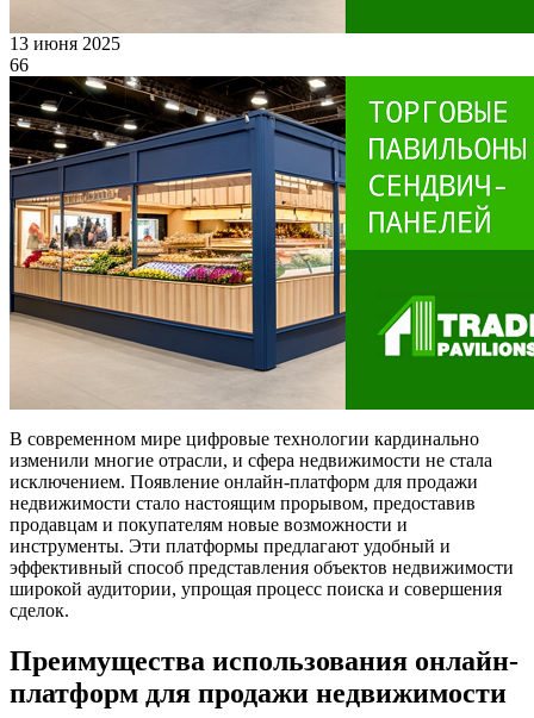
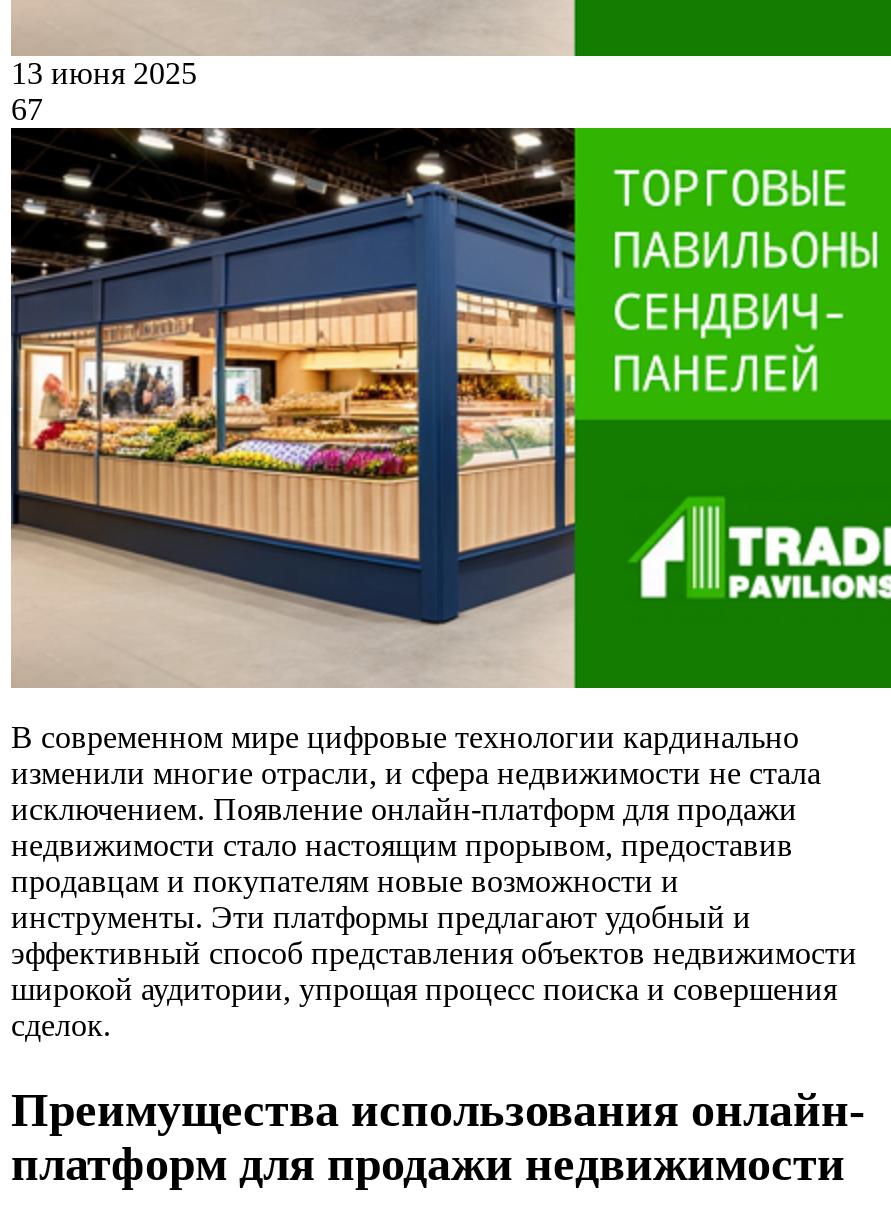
[10,55,29,75] 66 -> [11,92,43,126] 67

